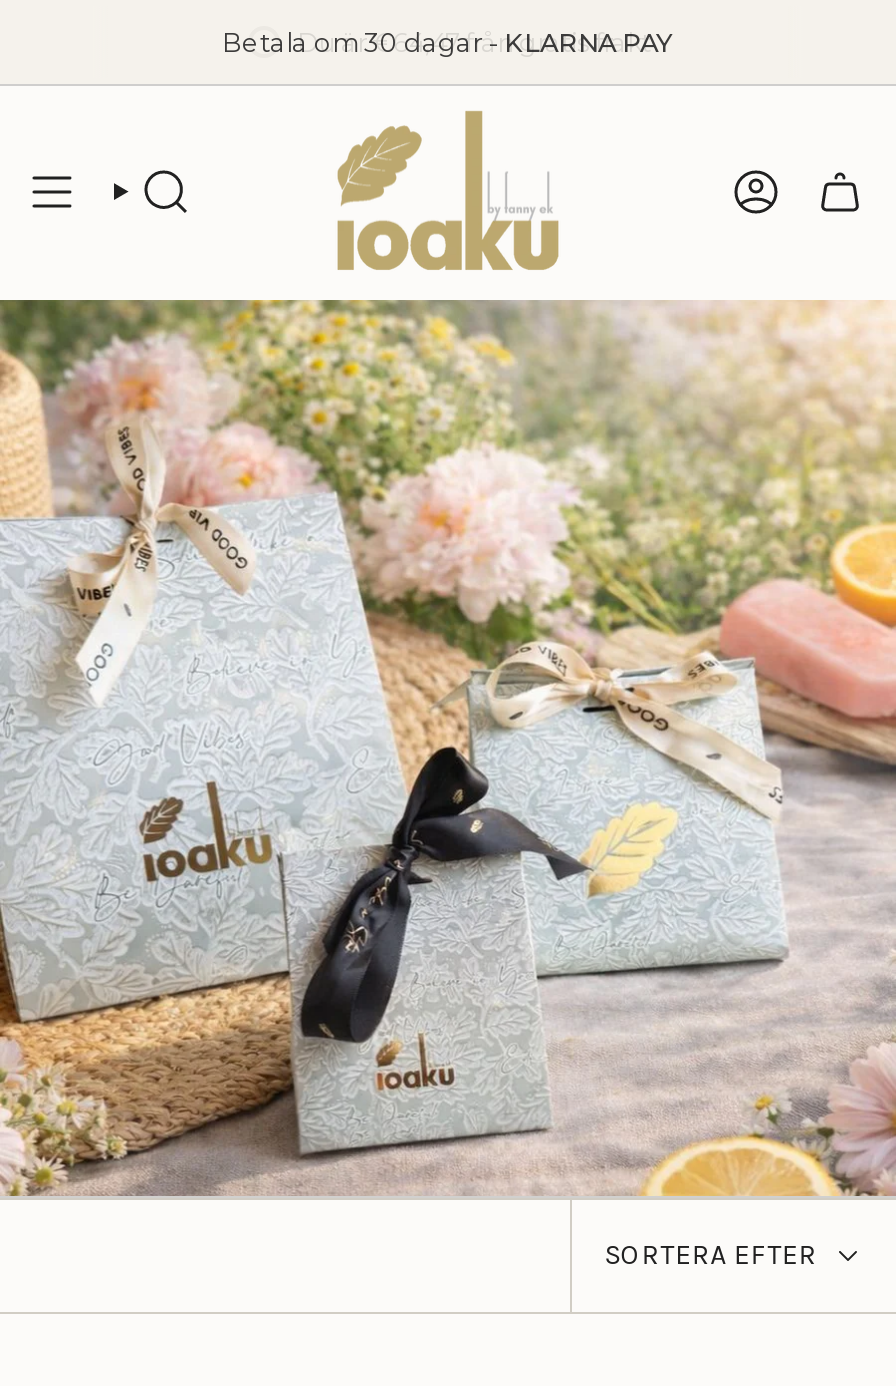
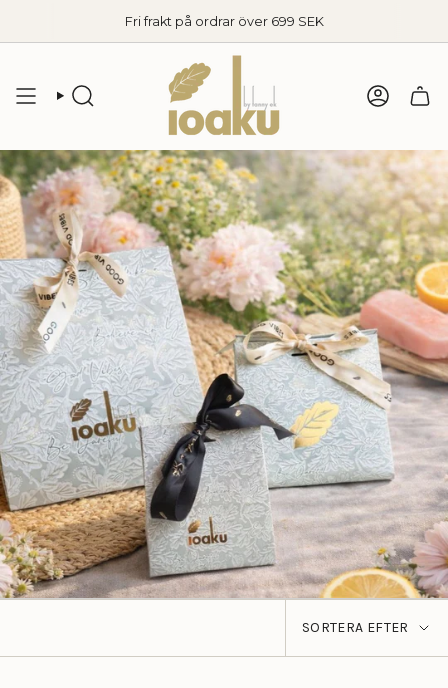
[222,27,674,57] Betala om 30 dagar - KLARNA PAY -> [124,13,323,28] Fri frakt på ordrar över 699 SEK

